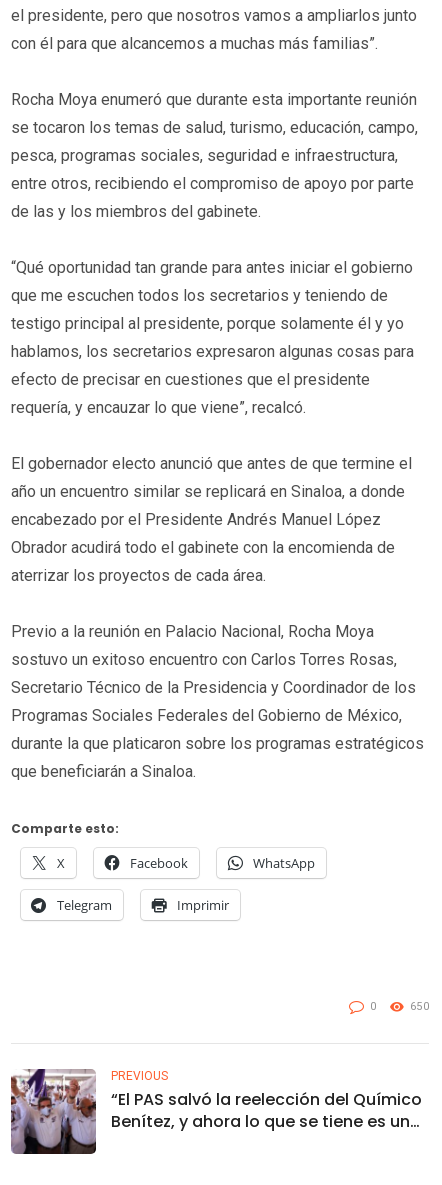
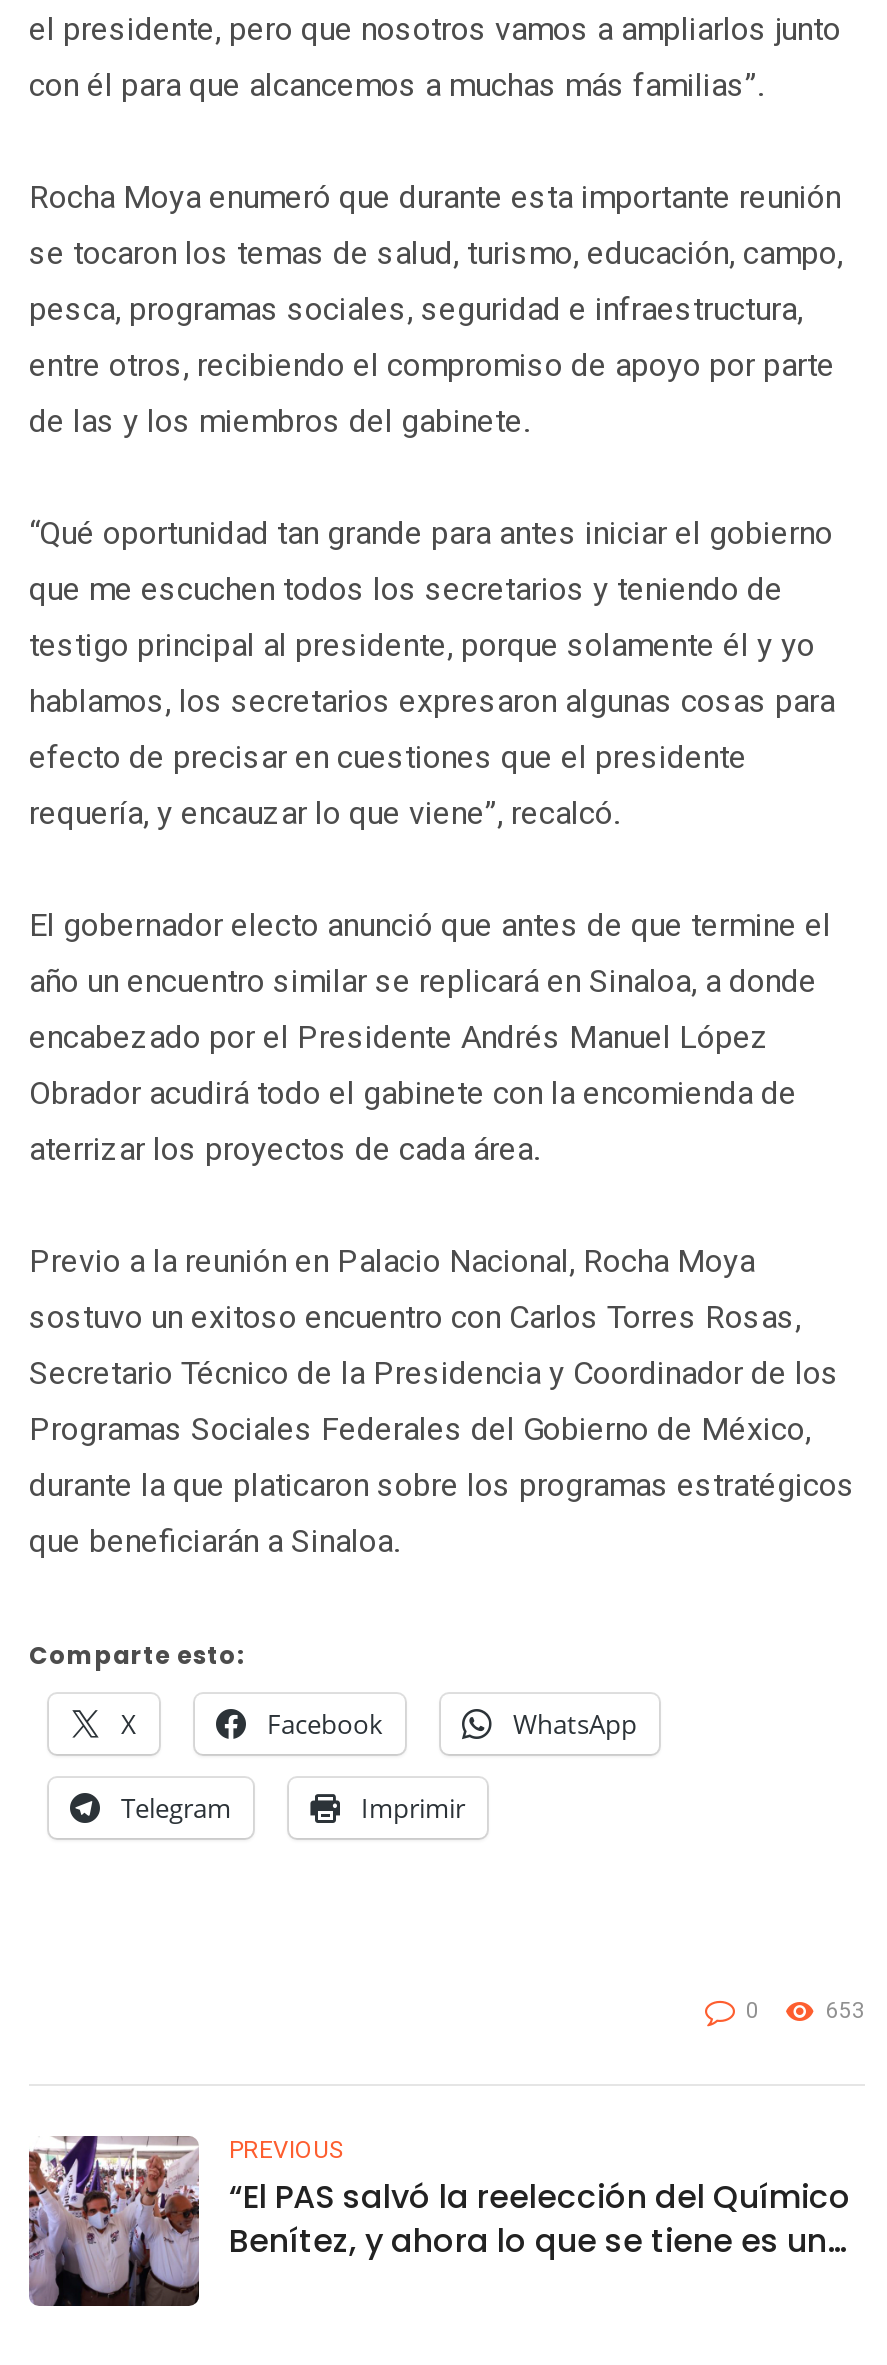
[409,1000,429,1013] 650 -> [826,1998,865,2024] 653

